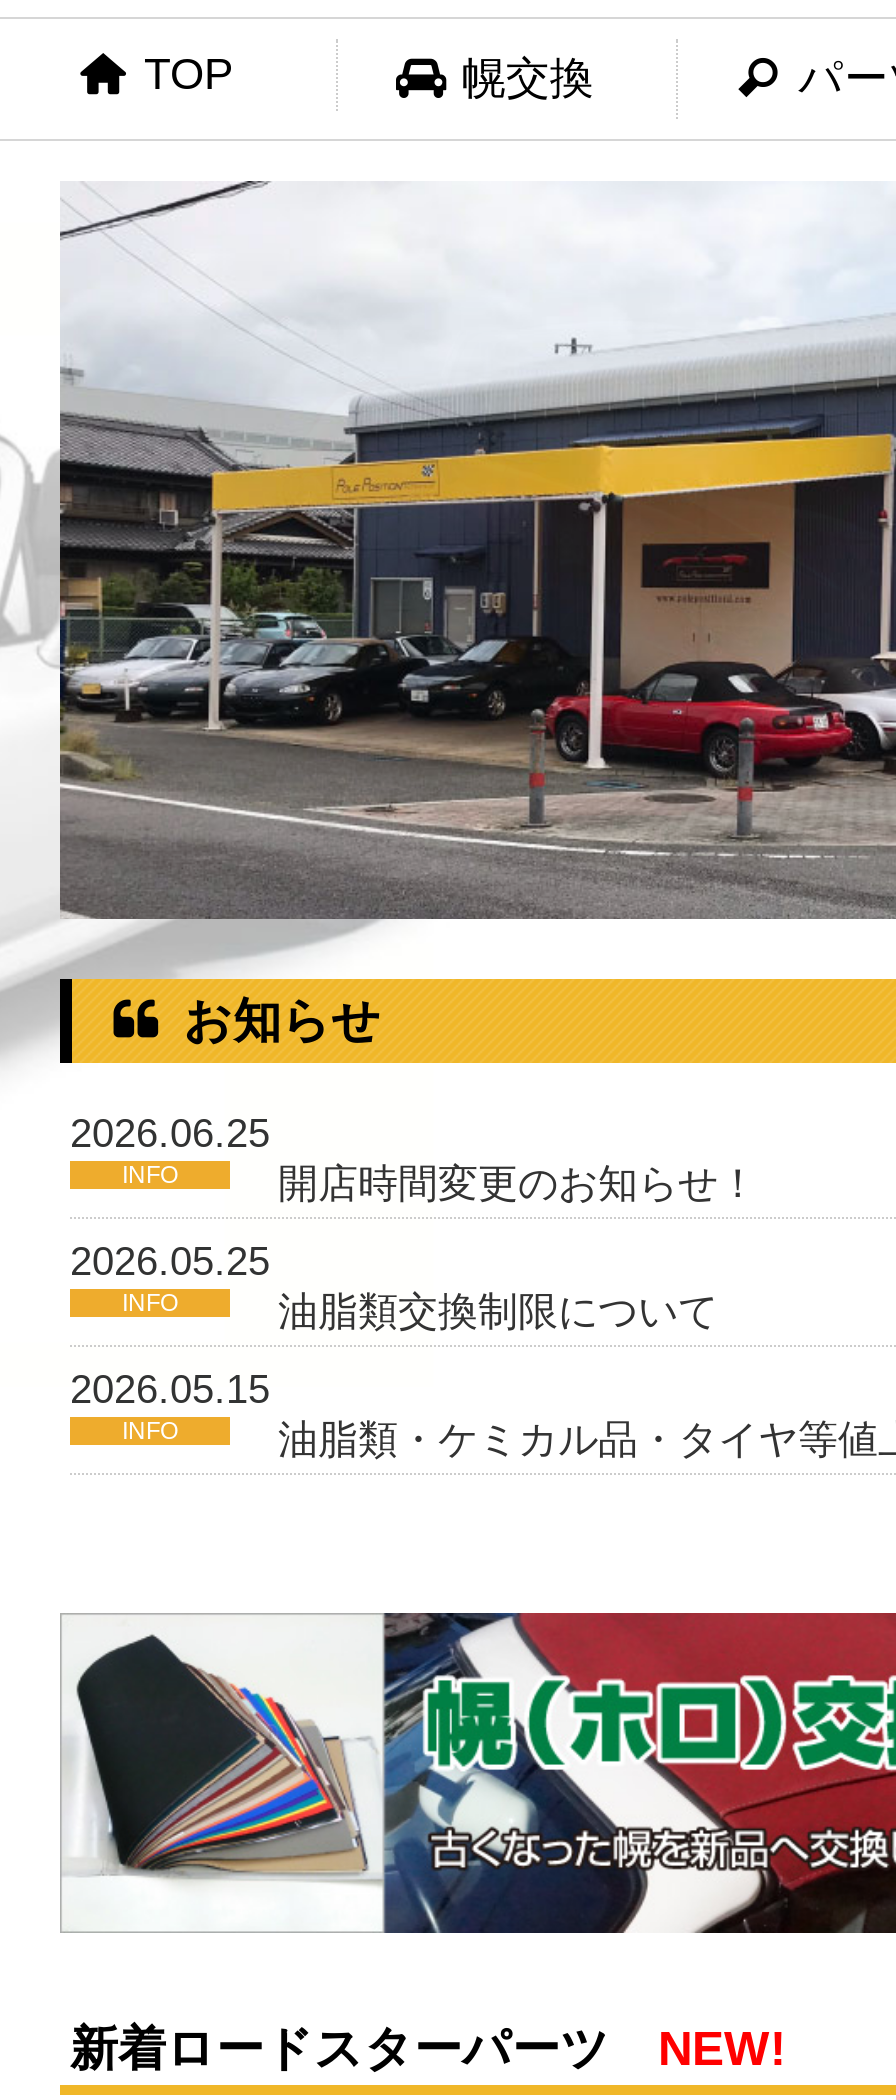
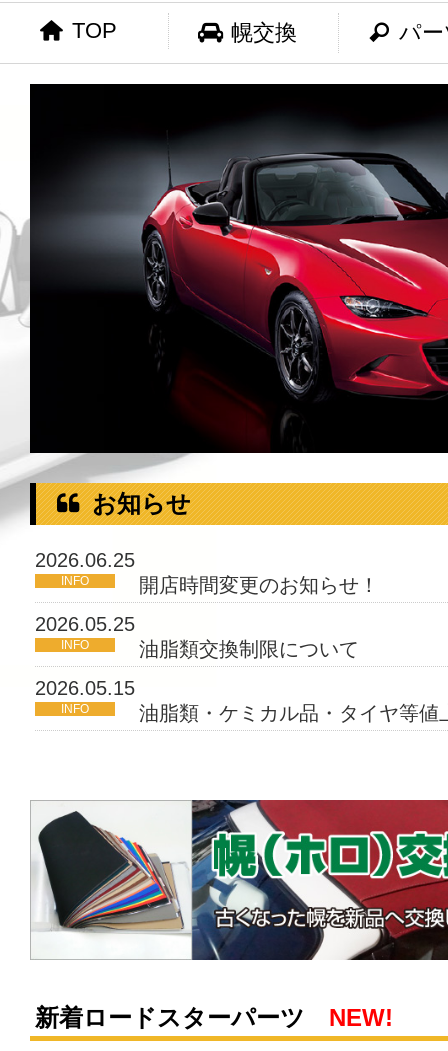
[58,179,890,921] [image] -> [29,83,445,454] [image]

